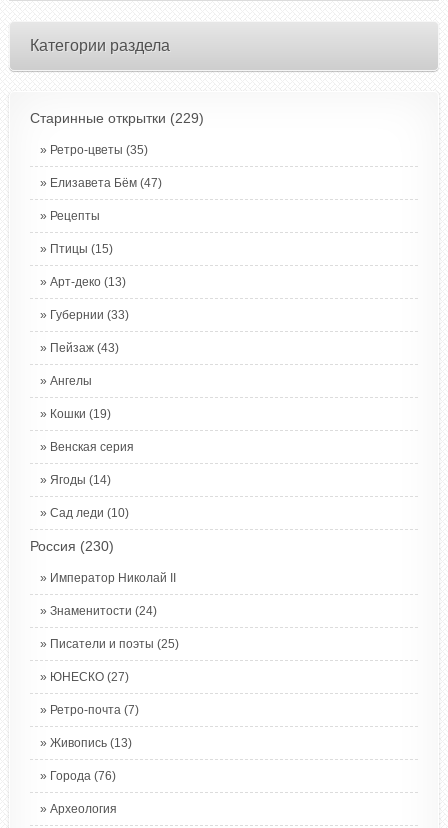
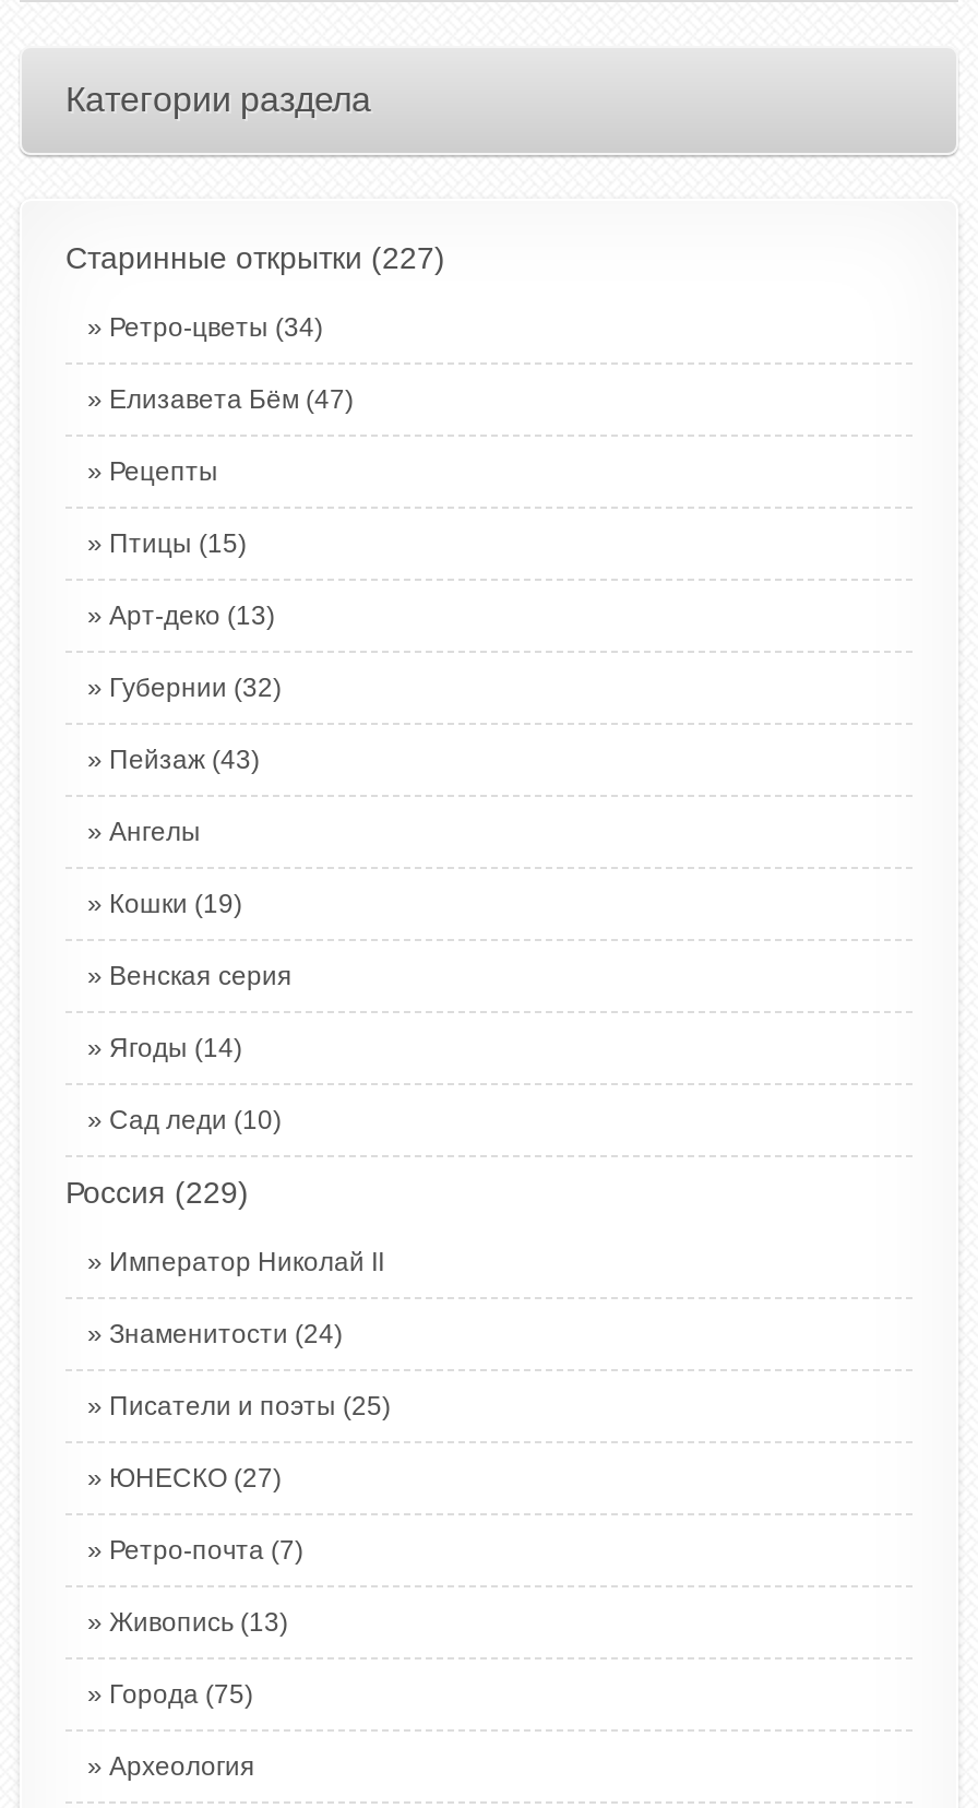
[30,110,204,126] Старинные открытки (229) -> [65,240,445,275] Старинные открытки (227)
[50,143,148,157] Ретро-цветы (35) -> [109,312,323,343] Ретро-цветы (34)
[50,308,129,322] Губернии (33) -> [109,673,282,703] Губернии (32)
[30,538,114,554] Россия (230) -> [65,1175,249,1210] Россия (229)
[50,769,116,783] Города (76) -> [109,1679,253,1710] Города (75)

